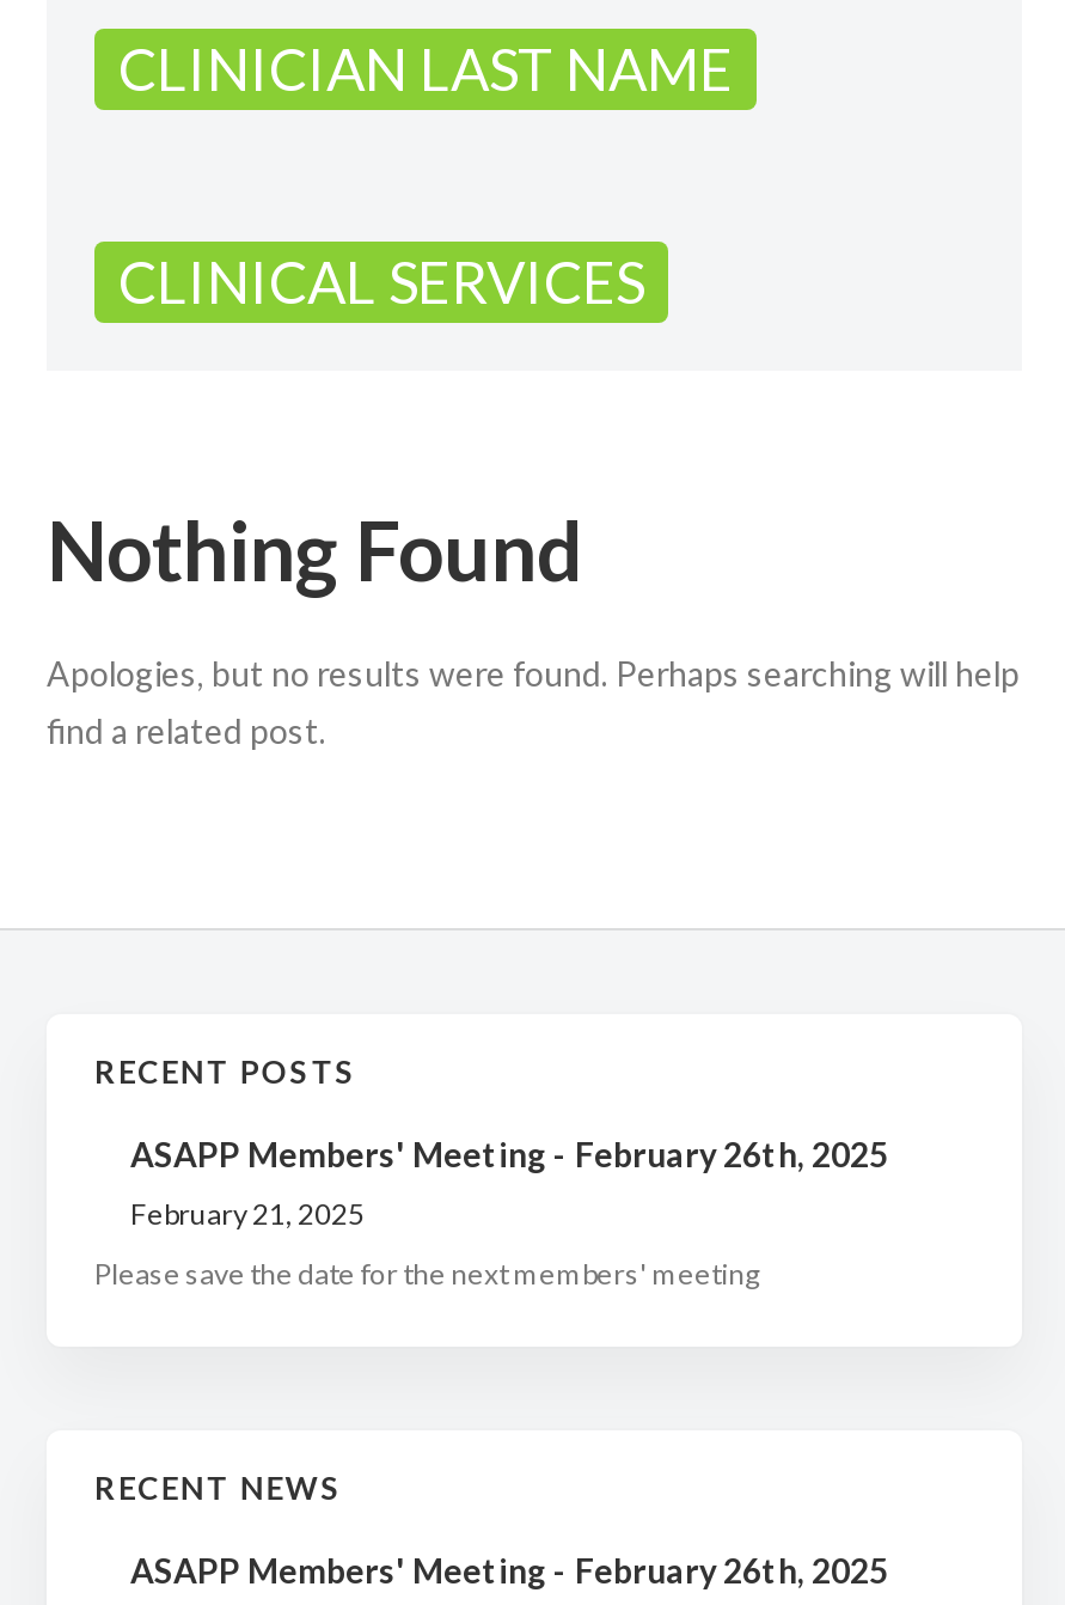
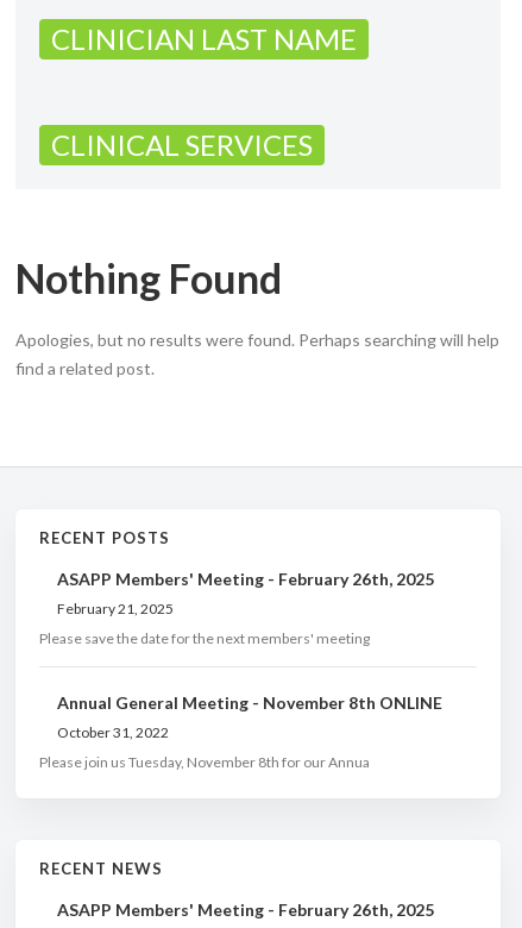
none -> [39,692,442,771] Annual General Meeting - November 8th ONLINE | October 31, 2022 | Please join us Tuesday, November 8th for our Annua

